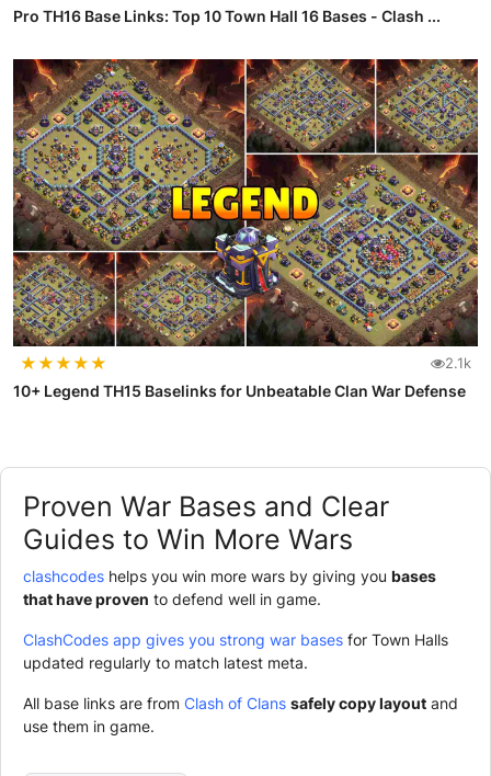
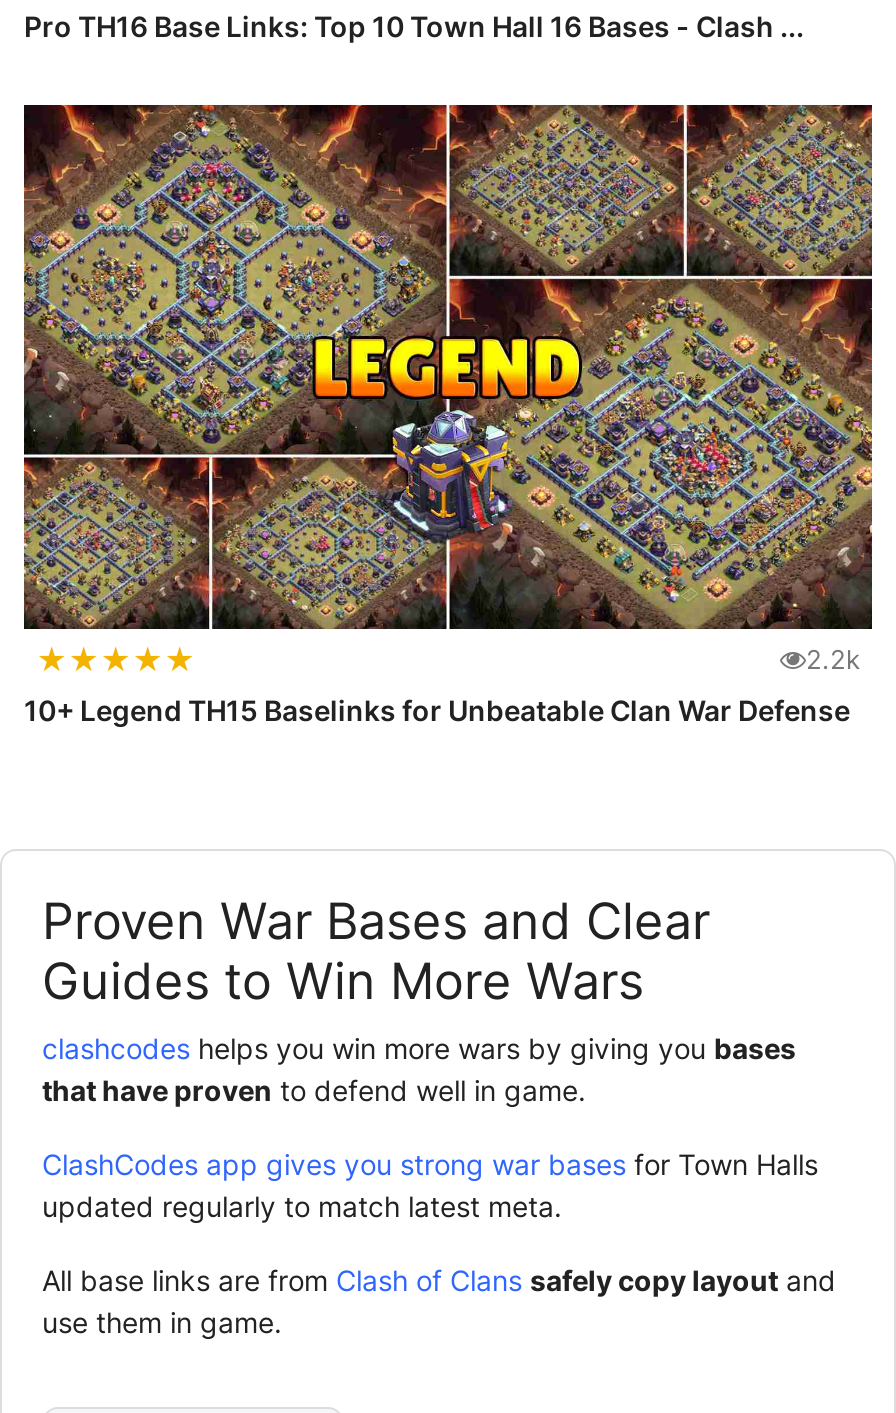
[445,354,471,372] 2.1k -> [806,643,860,675] 2.2k

